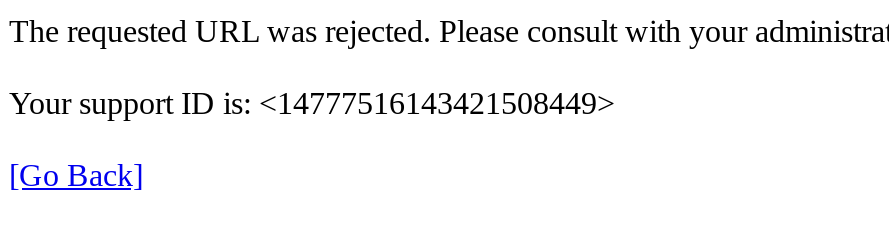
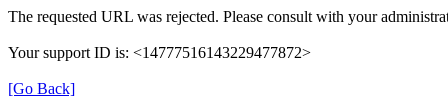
[9,86,615,120] Your support ID is: <14777516143421508449> -> [8,44,311,61] Your support ID is: <14777516143229477872>

